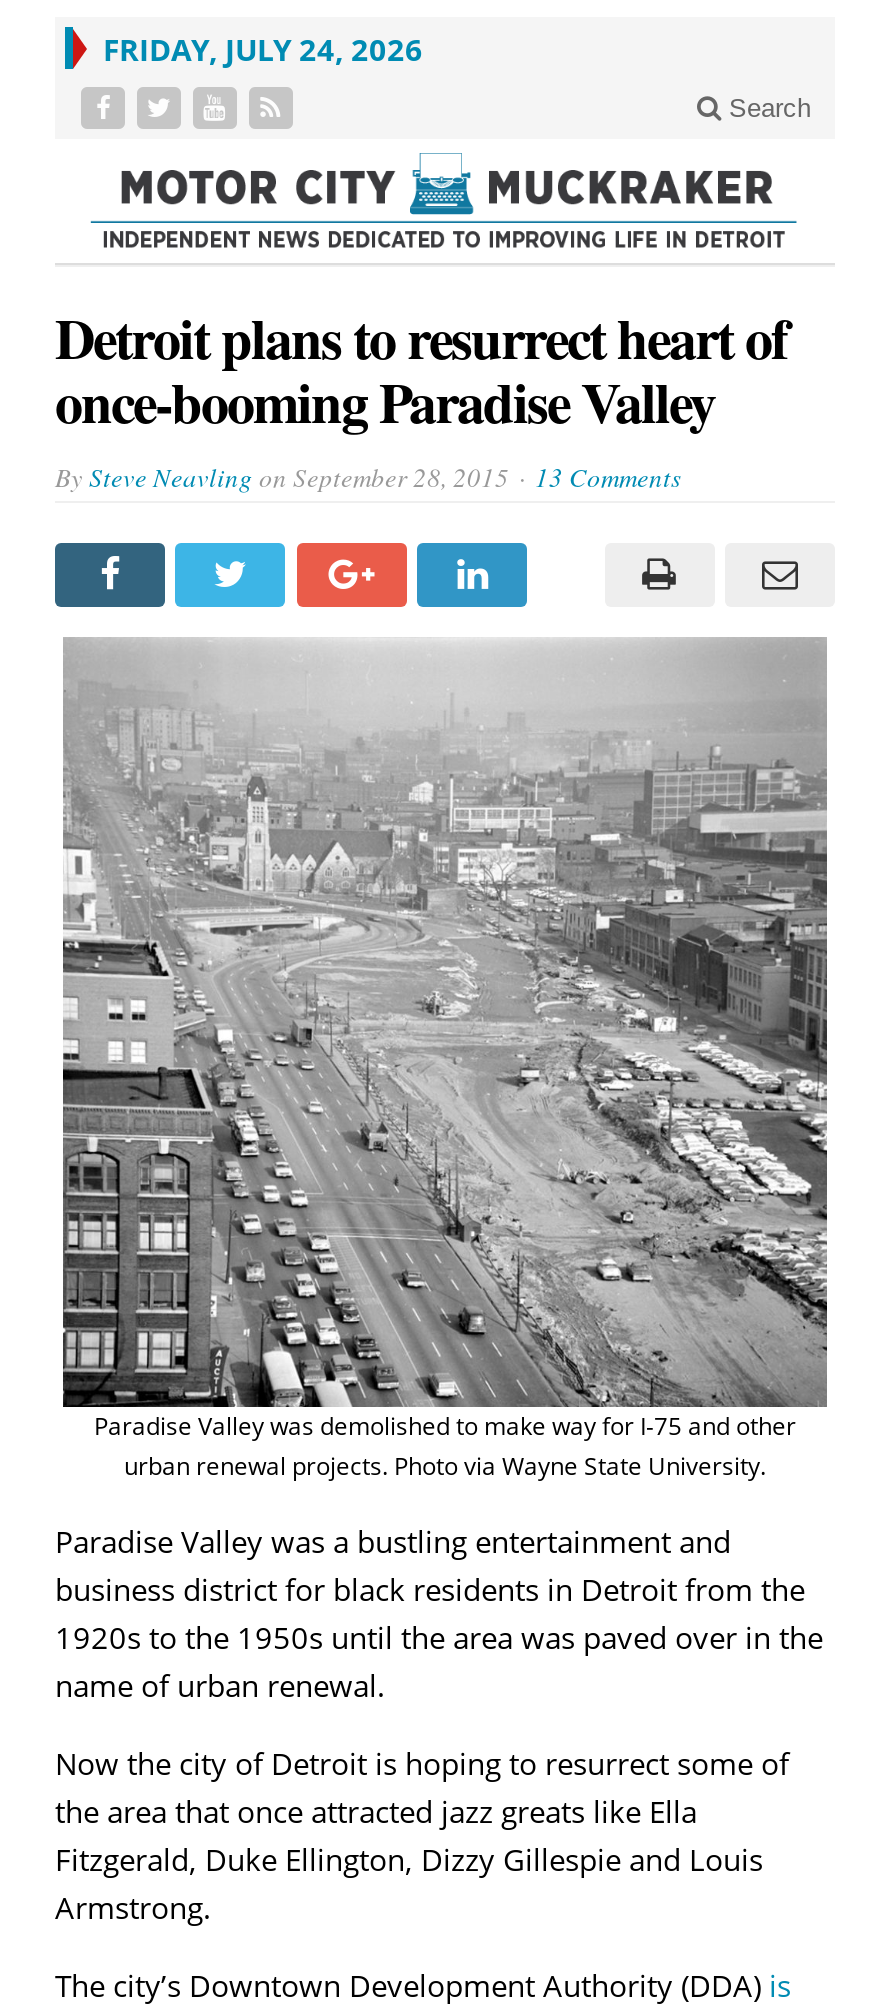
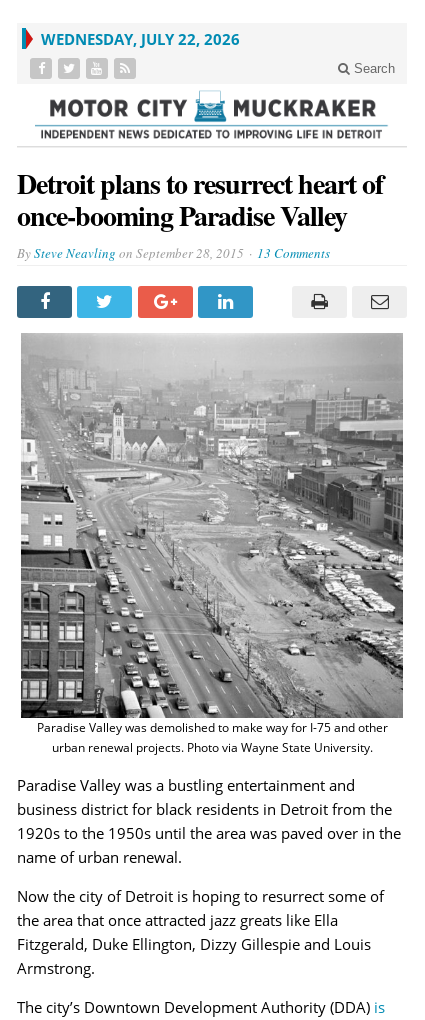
[103,29,423,69] FRIDAY, JULY 24, 2026 -> [41,29,240,49] WEDNESDAY, JULY 22, 2026

